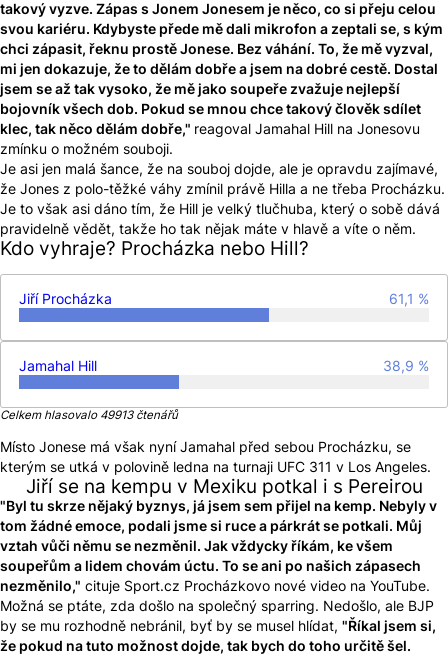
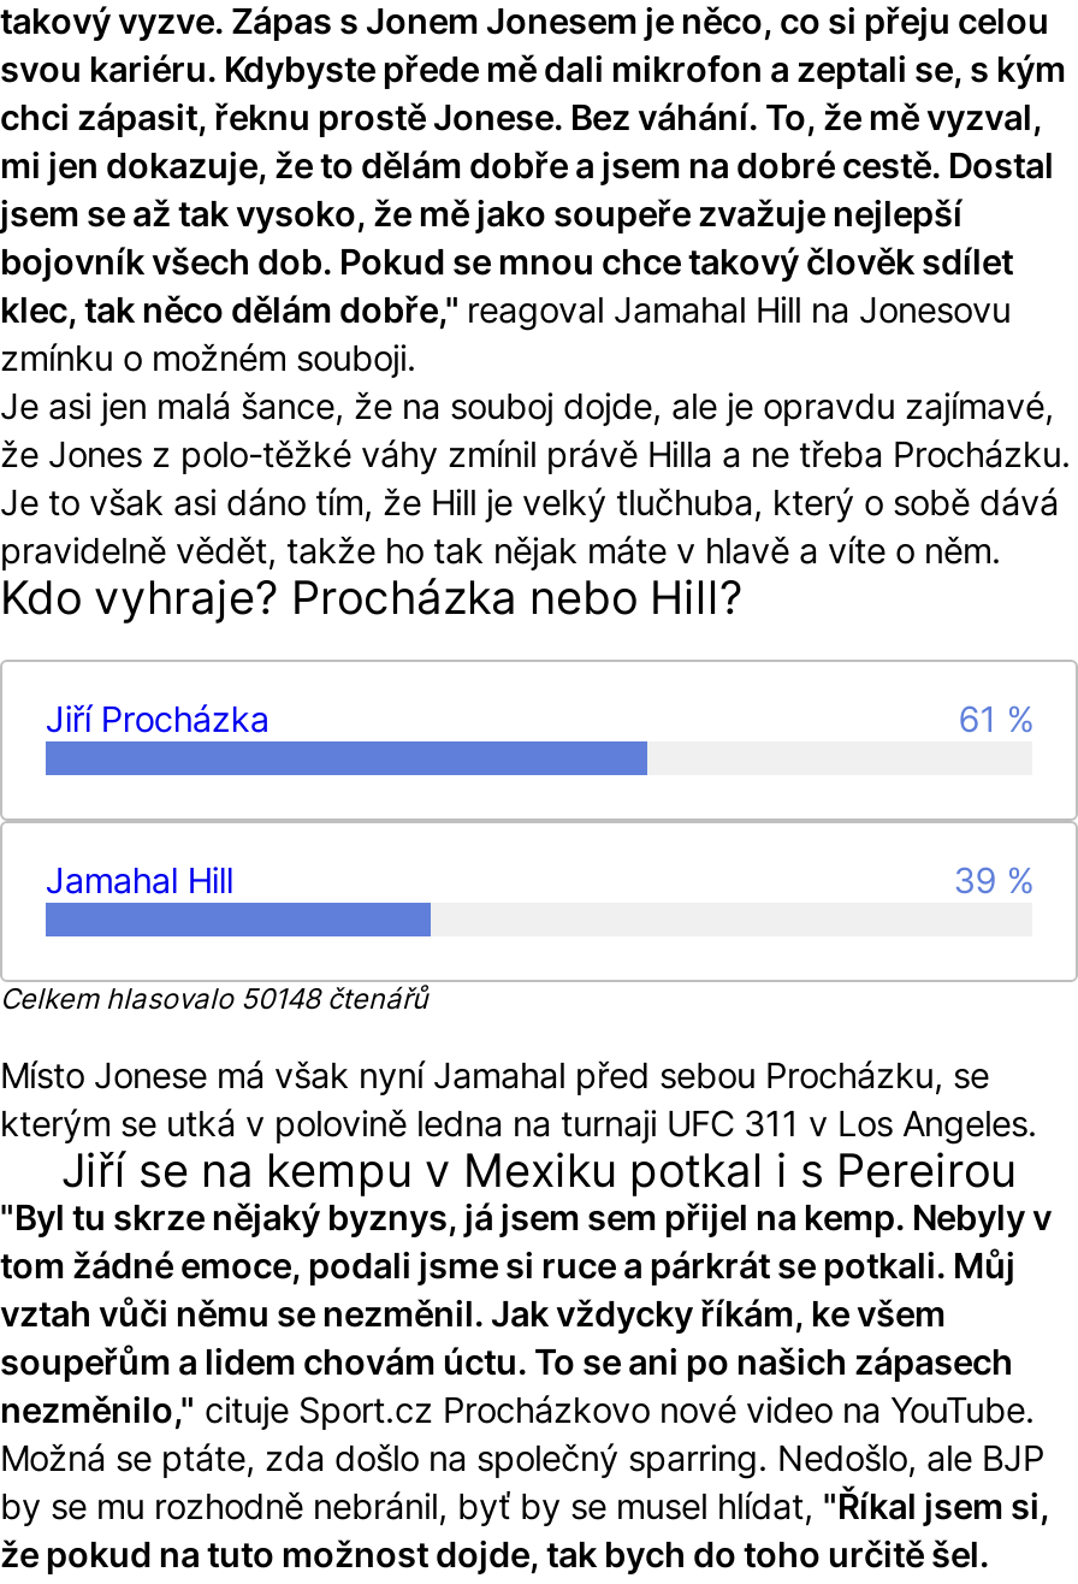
[389,293,429,308] 61,1 % -> [958,705,1033,741] 61 %
[383,360,429,375] 38,9 % -> [953,866,1033,902] 39 %
[0,410,178,422] Celkem hlasovalo 49913 čtenářů -> [0,987,428,1016] Celkem hlasovalo 50148 čtenářů

